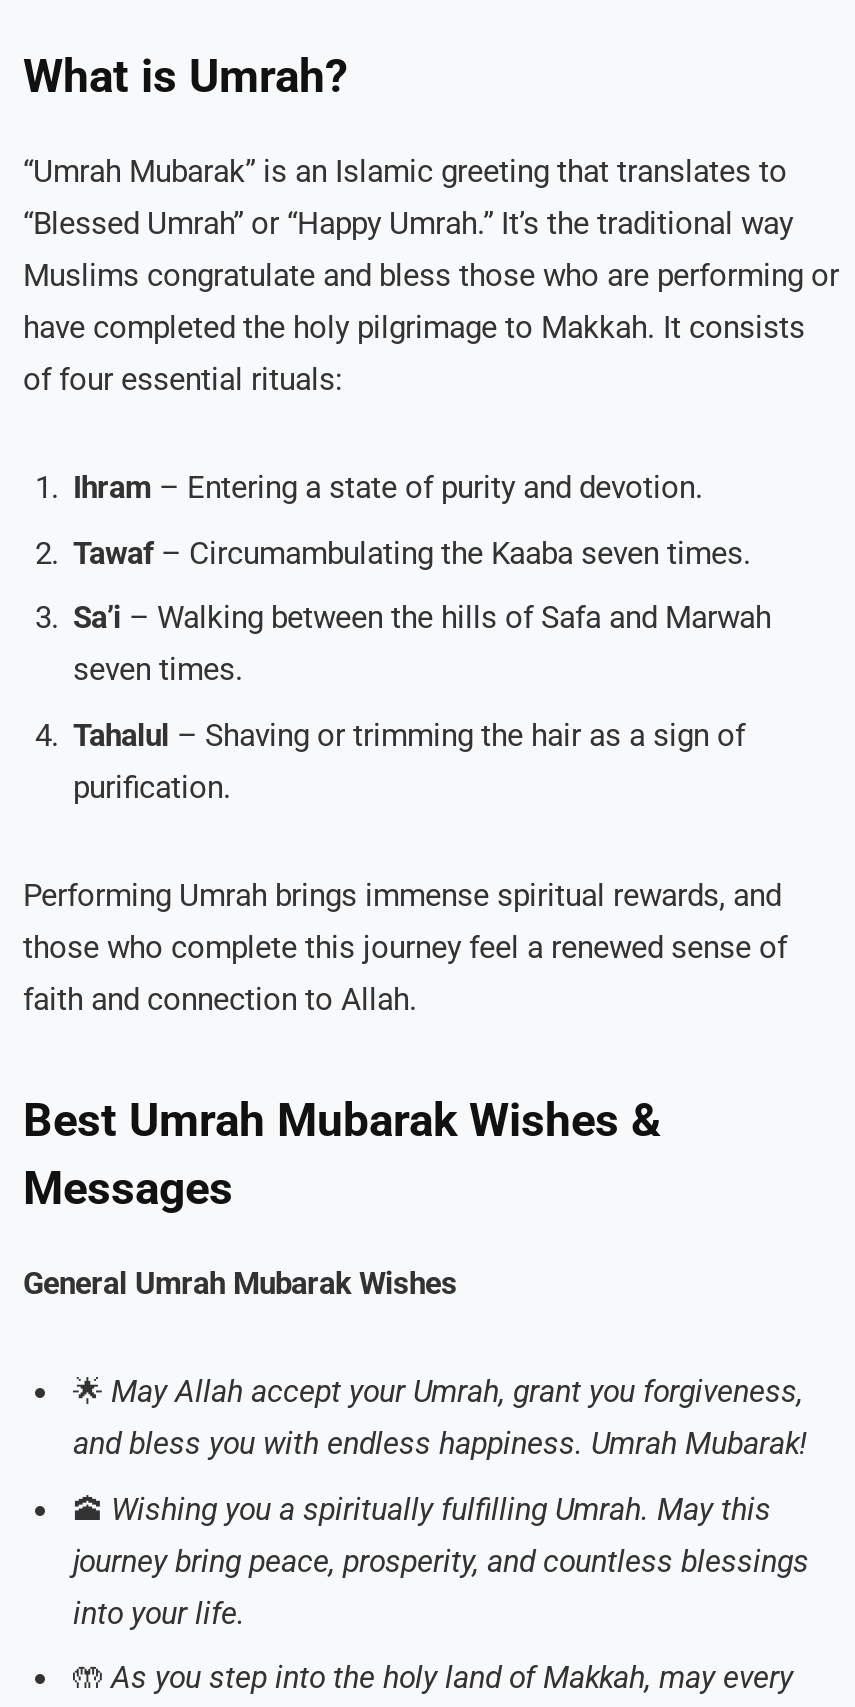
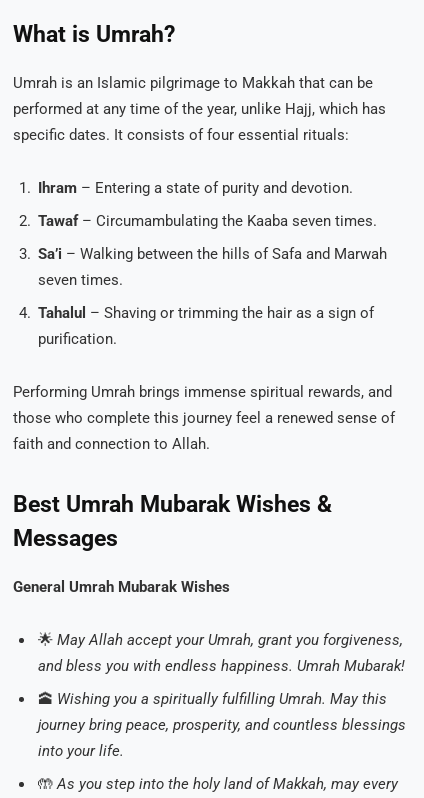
[23,154,839,398] “Umrah Mubarak” is an Islamic greeting that translates to | “Blessed Umrah” or “Happy Umrah.” It’s the traditional way | Muslims congratulate and bless those who are performing or | have completed the holy pilgrimage to Makkah. It consists | of four essential rituals: -> [13,74,386,144] Umrah is an Islamic pilgrimage to Makkah that can be | performed at any time of the year, unlike Hajj, which has | specific dates. It consists of four essential rituals:

